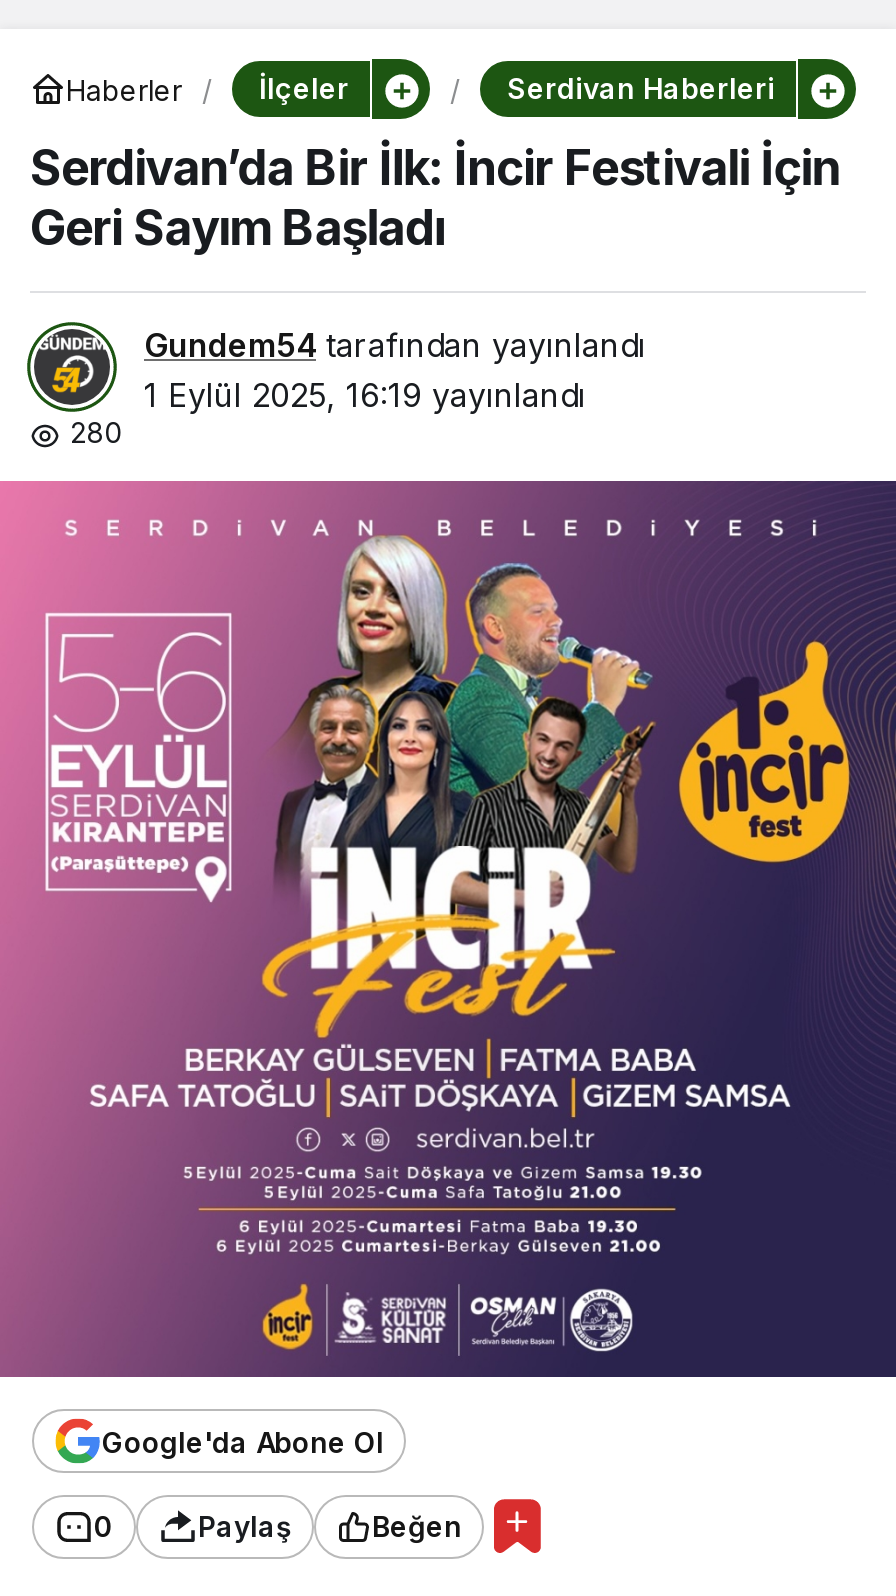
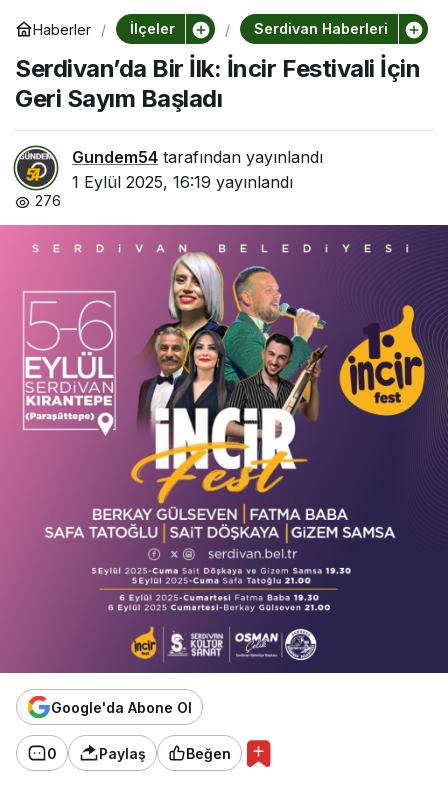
[70,416,122,450] 280 -> [35,192,61,209] 276

